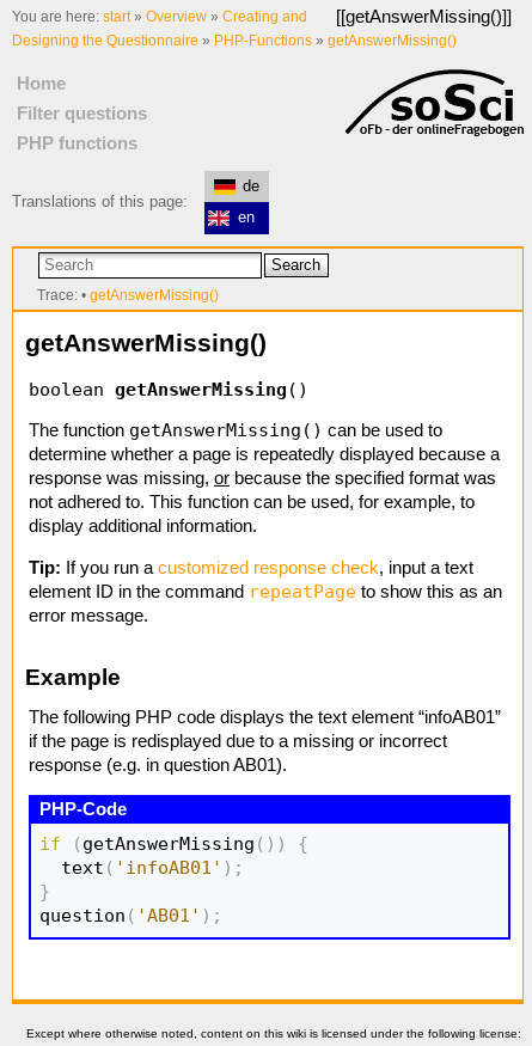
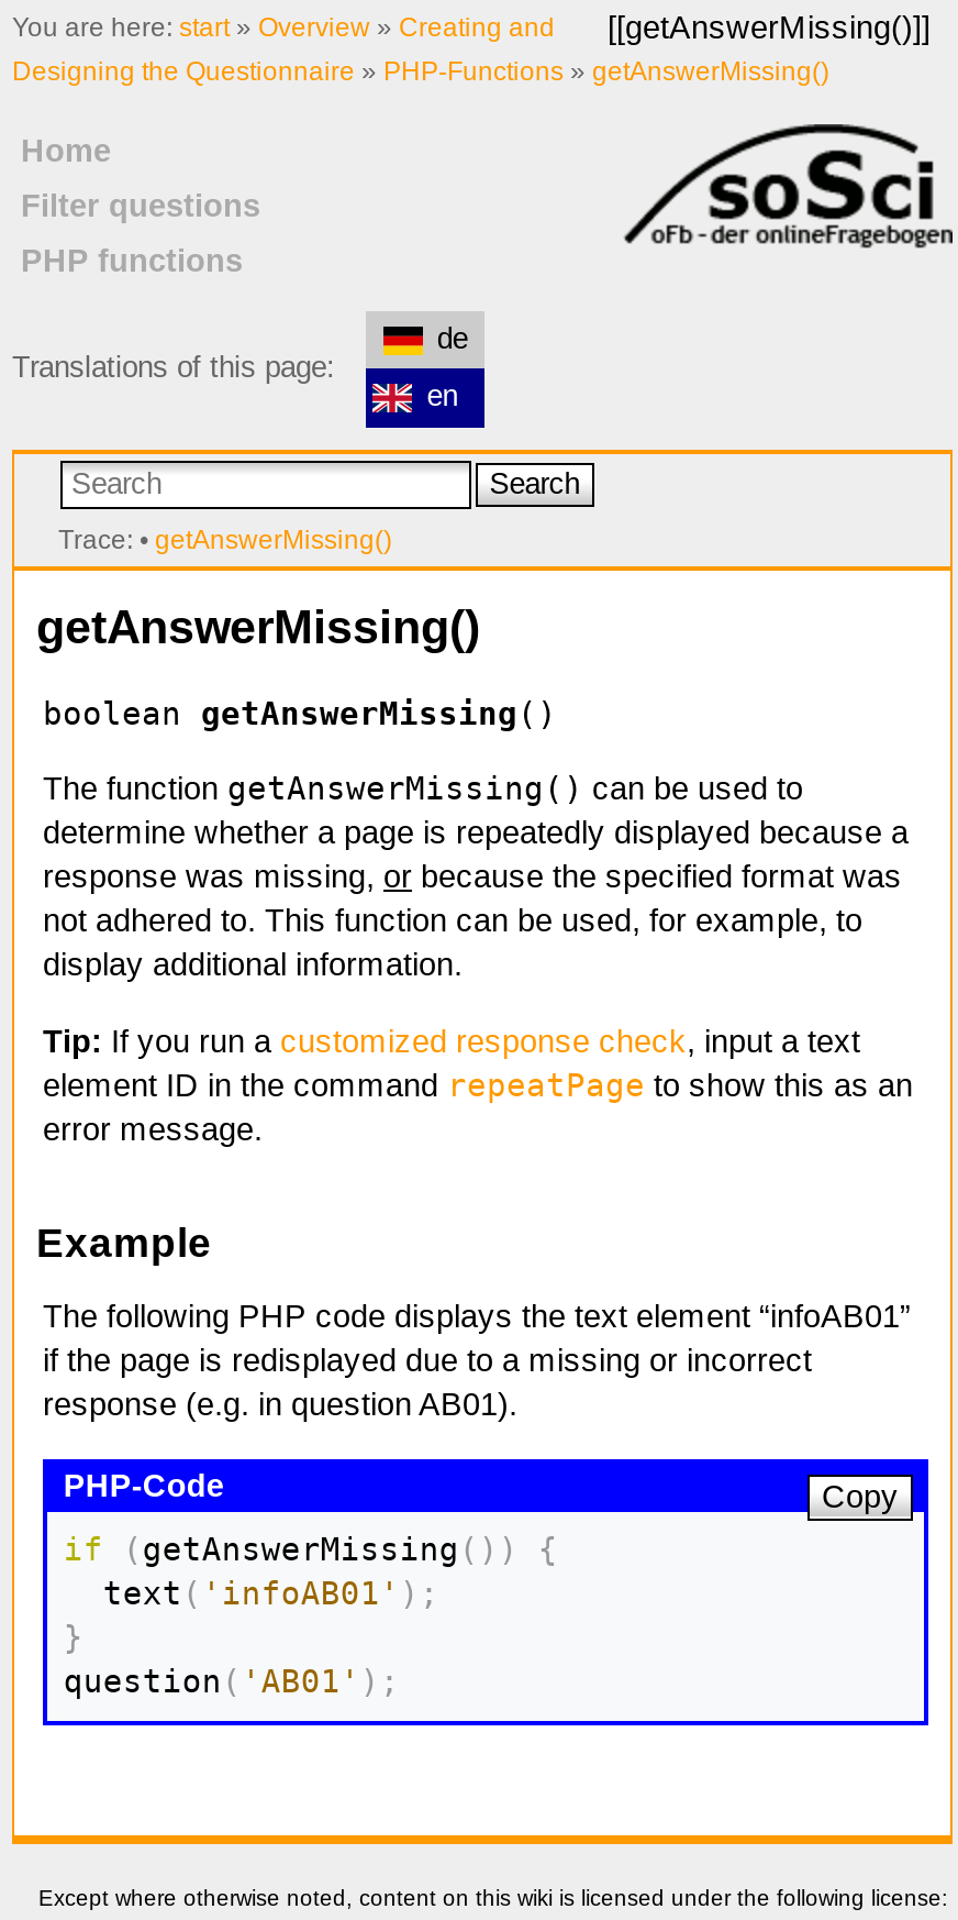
none -> [822,1480,899,1515] Copy

